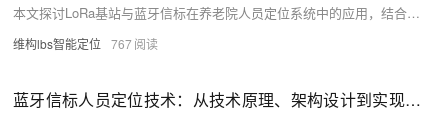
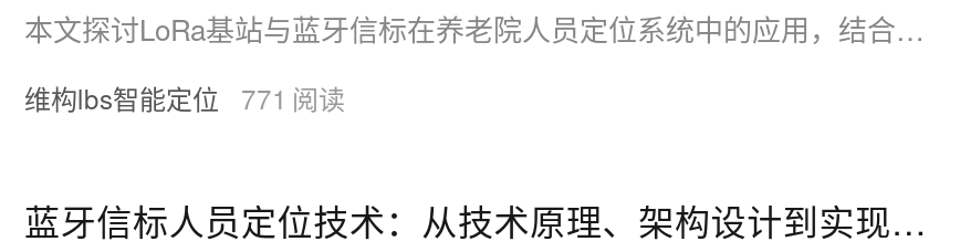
[13,35,132,52] 维构lbs智能定位 767 -> [24,78,288,115] 维构lbs智能定位 771

